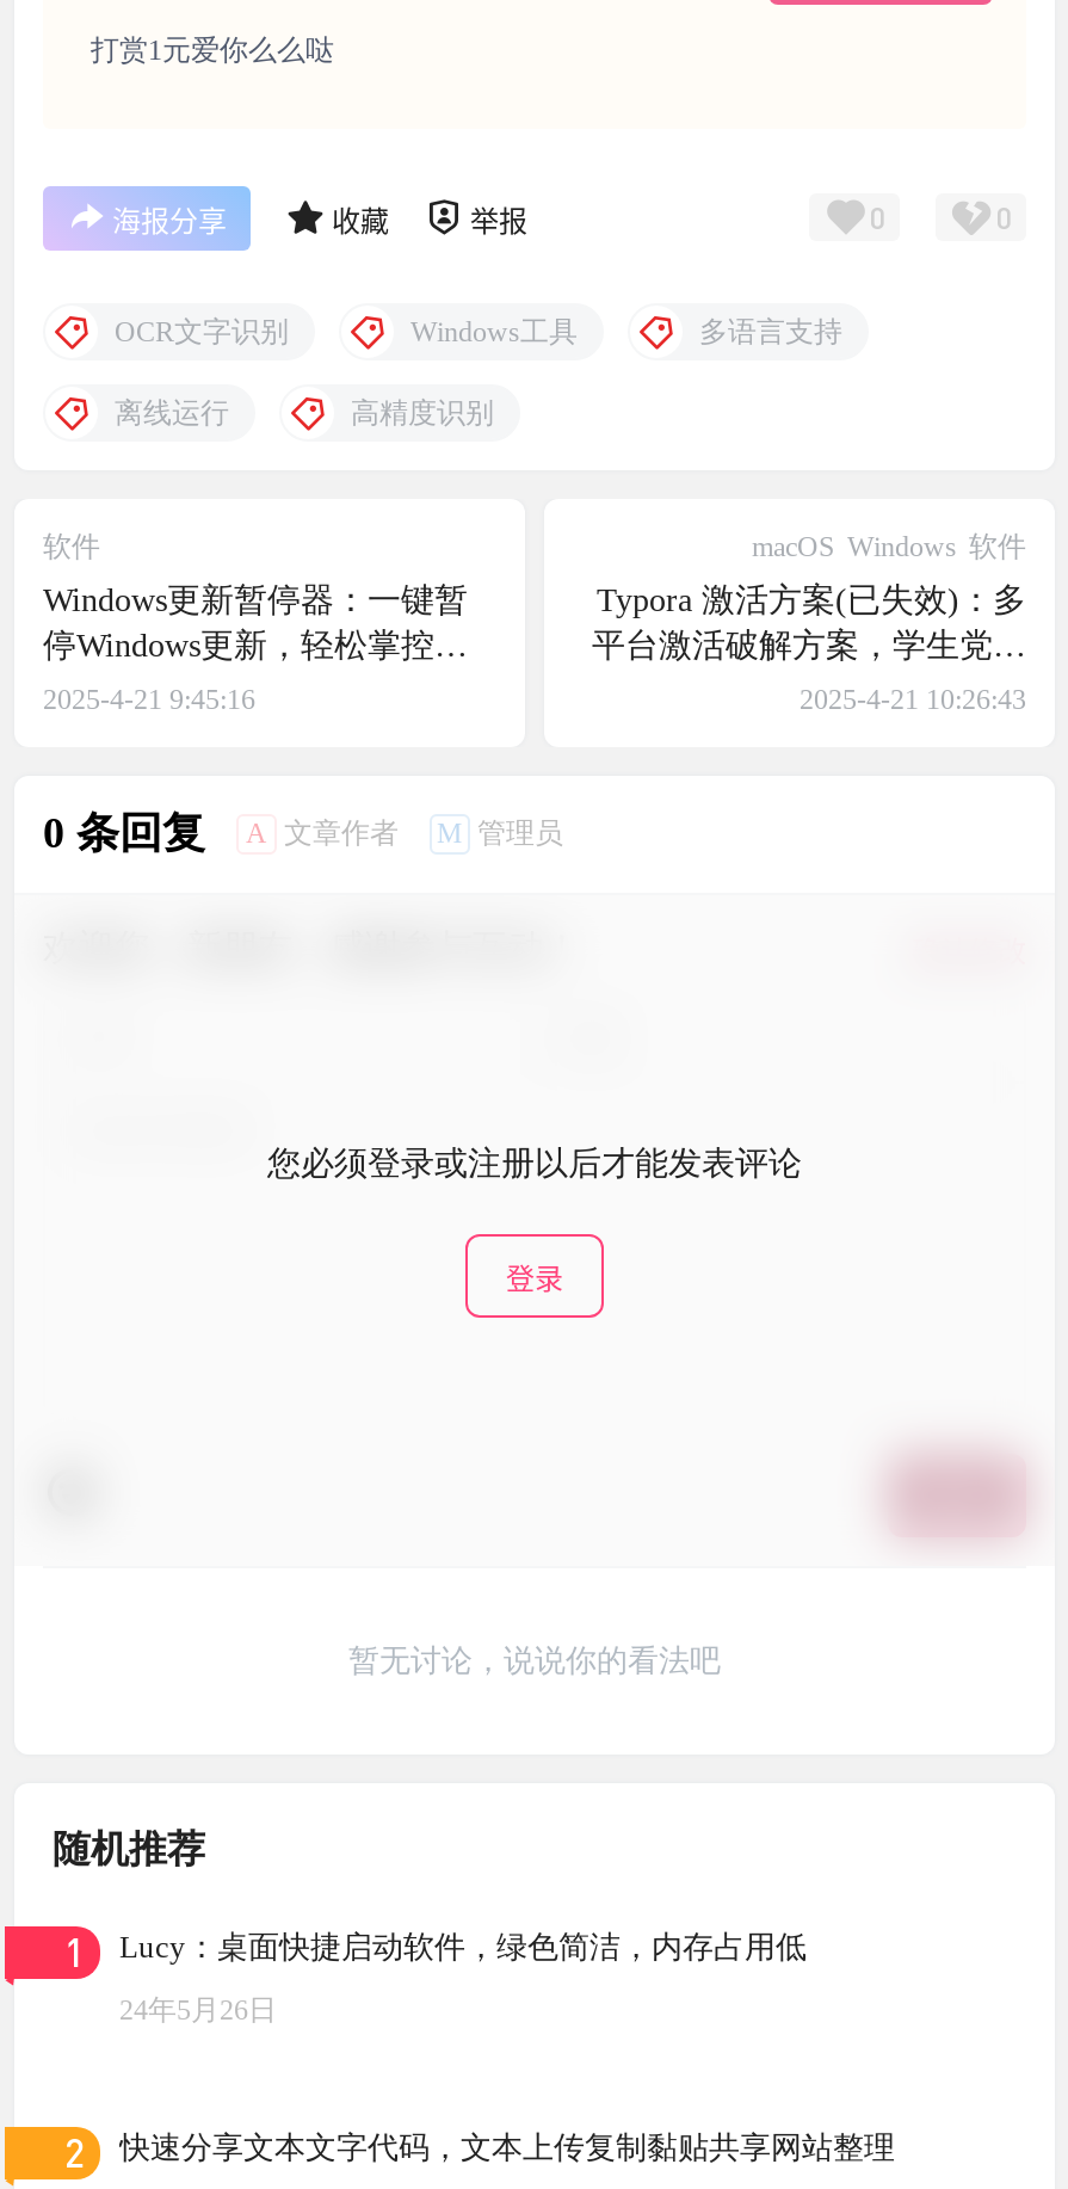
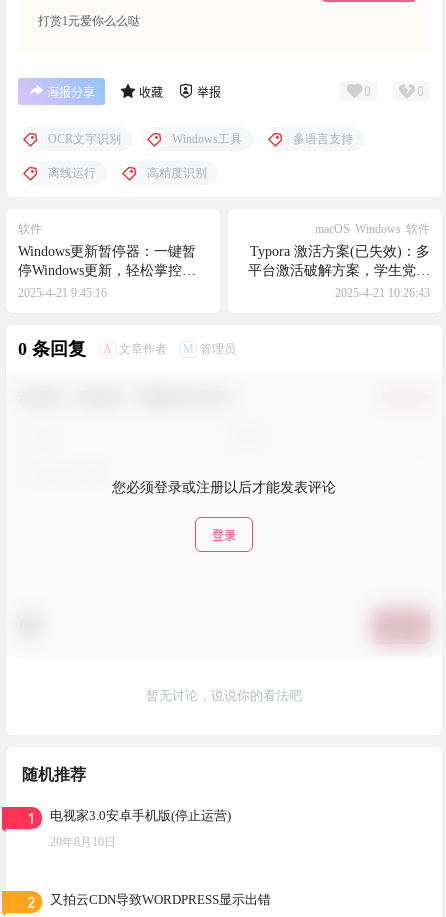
[119,1929,807,1964] Lucy：桌面快捷启动软件，绿色简洁，内存占用低 -> [50,808,231,823] 电视家3.0安卓手机版(停止运营)
[119,1993,277,2026] 24年5月26日 -> [50,835,116,849] 20年8月10日
[119,2129,895,2165] 快速分享文本文字代码，文本上传复制黏贴共享网站整理 -> [50,892,271,907] 又拍云CDN导致WORDPRESS显示出错

